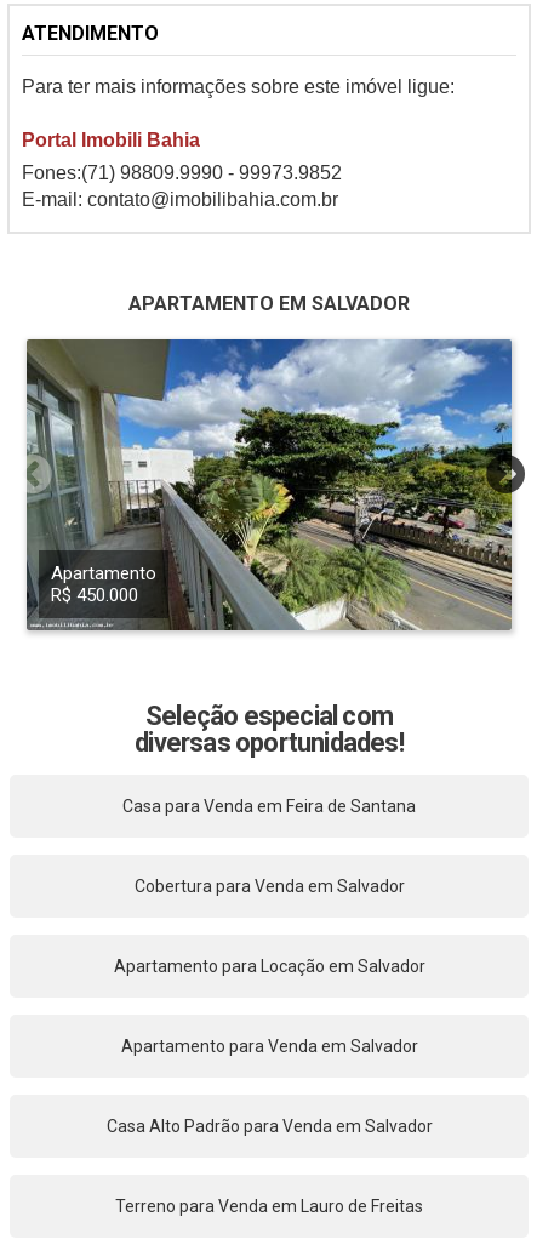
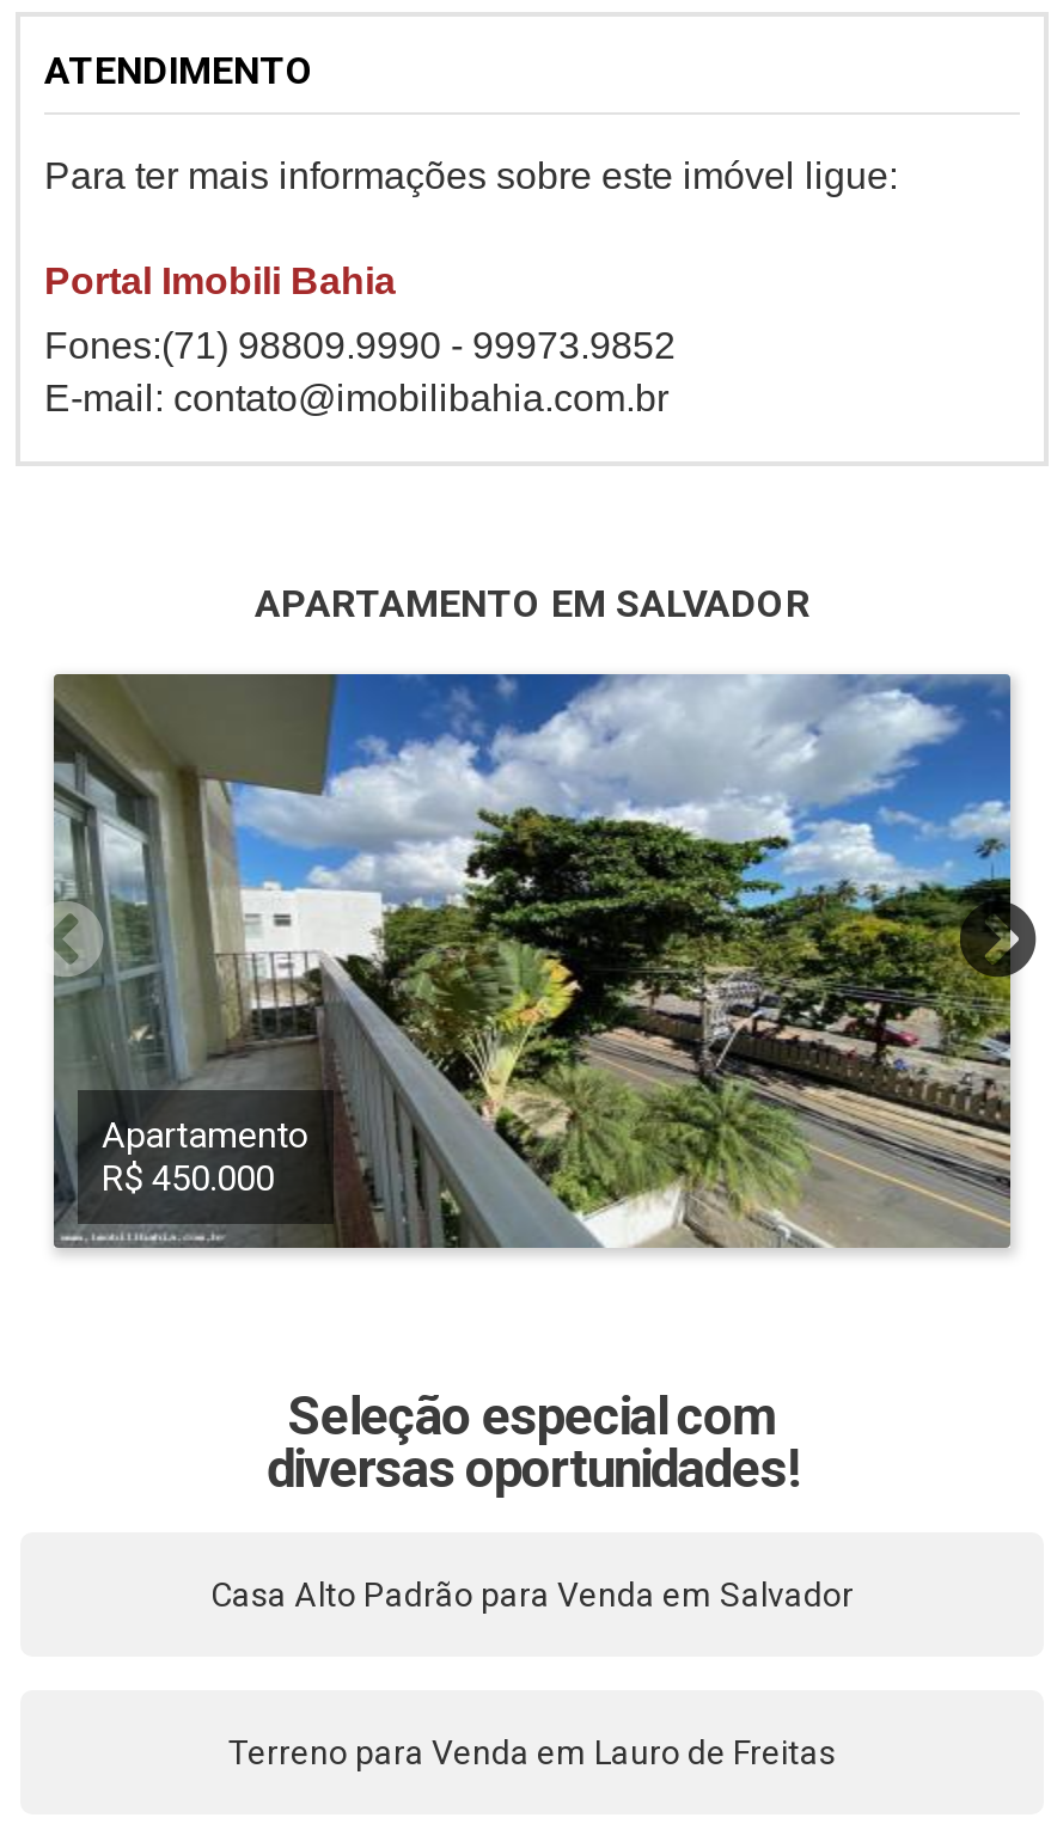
[122,796,416,815] Casa para Venda em Feira de Santana -> none
[134,876,404,895] Cobertura para Venda em Salvador -> none
[113,956,425,975] Apartamento para Locação em Salvador -> none
[121,1036,418,1055] Apartamento para Venda em Salvador -> none

